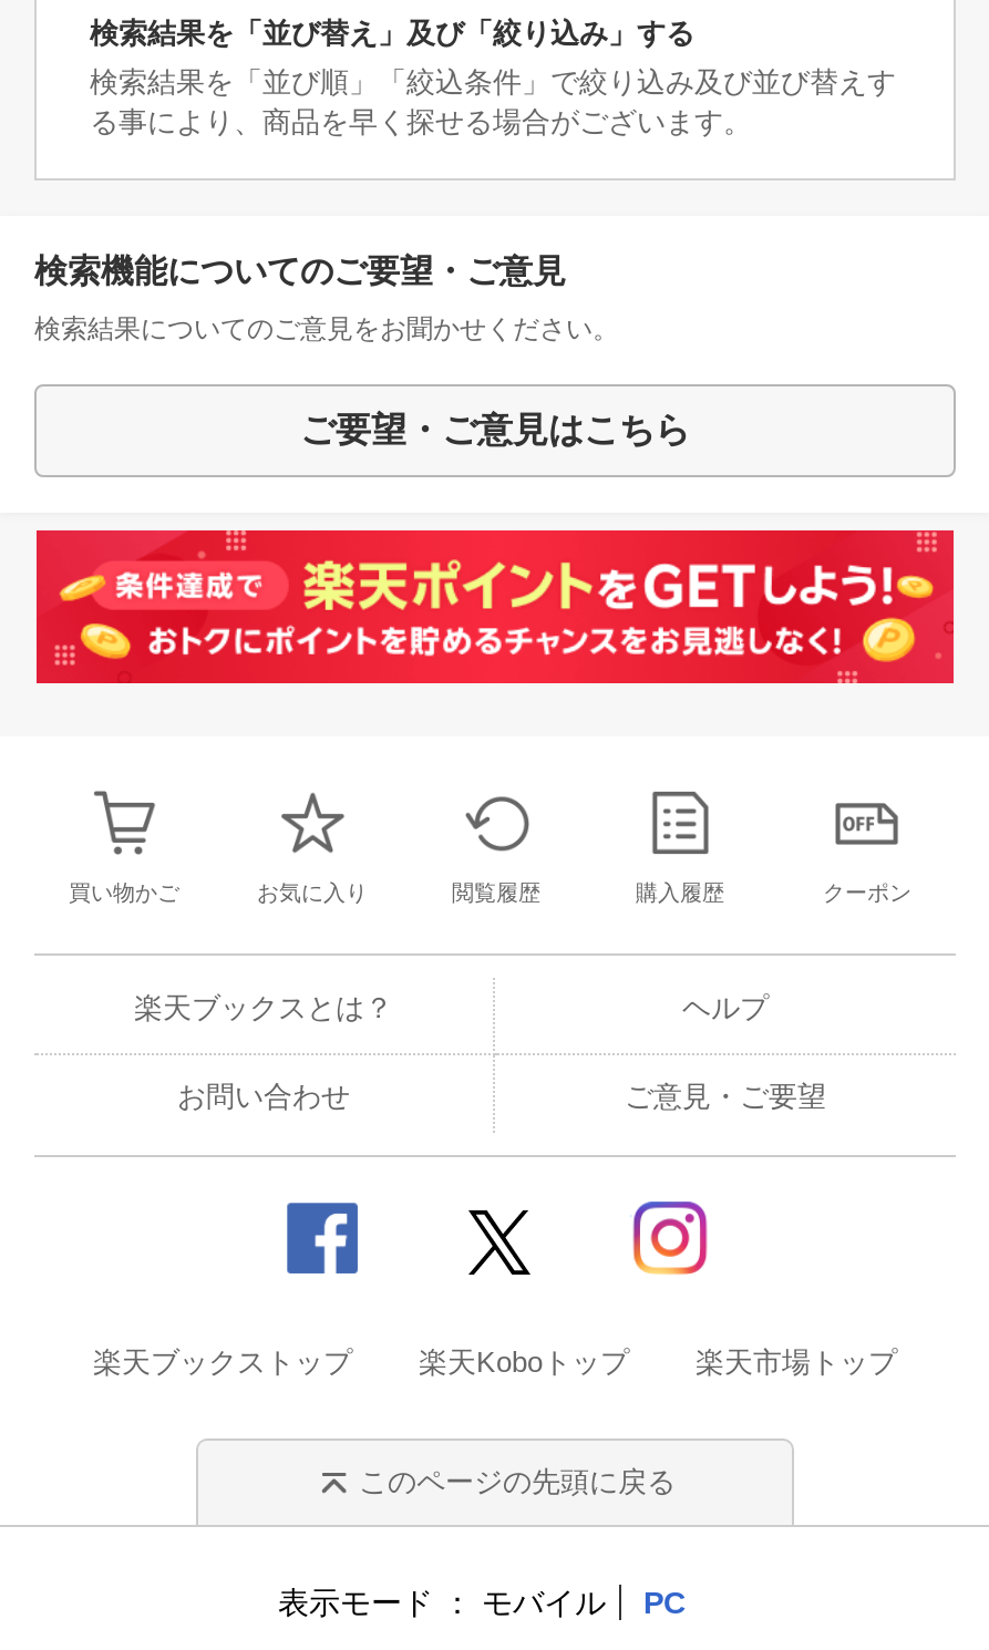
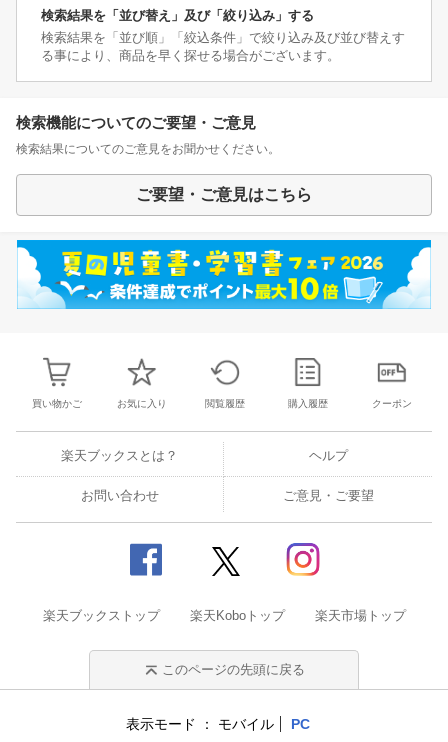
[34,528,956,685] [image] -> [16,239,432,310] [image]

